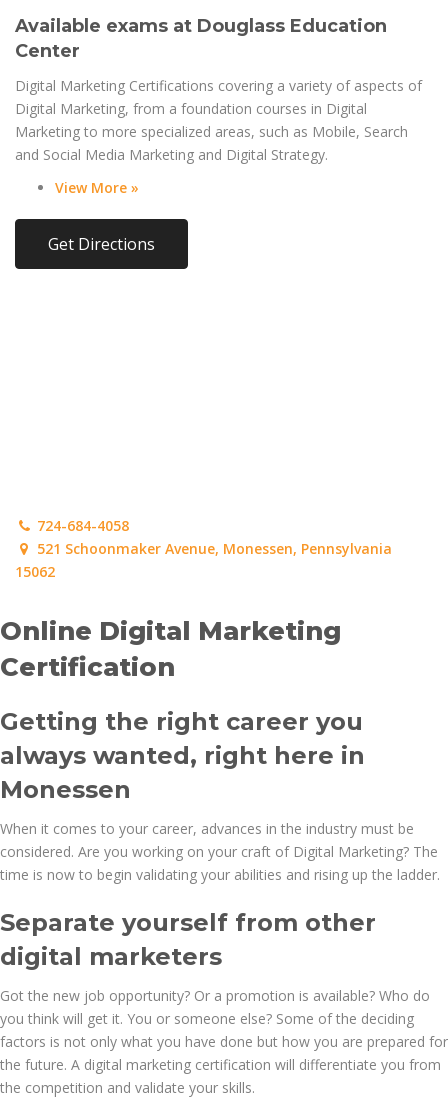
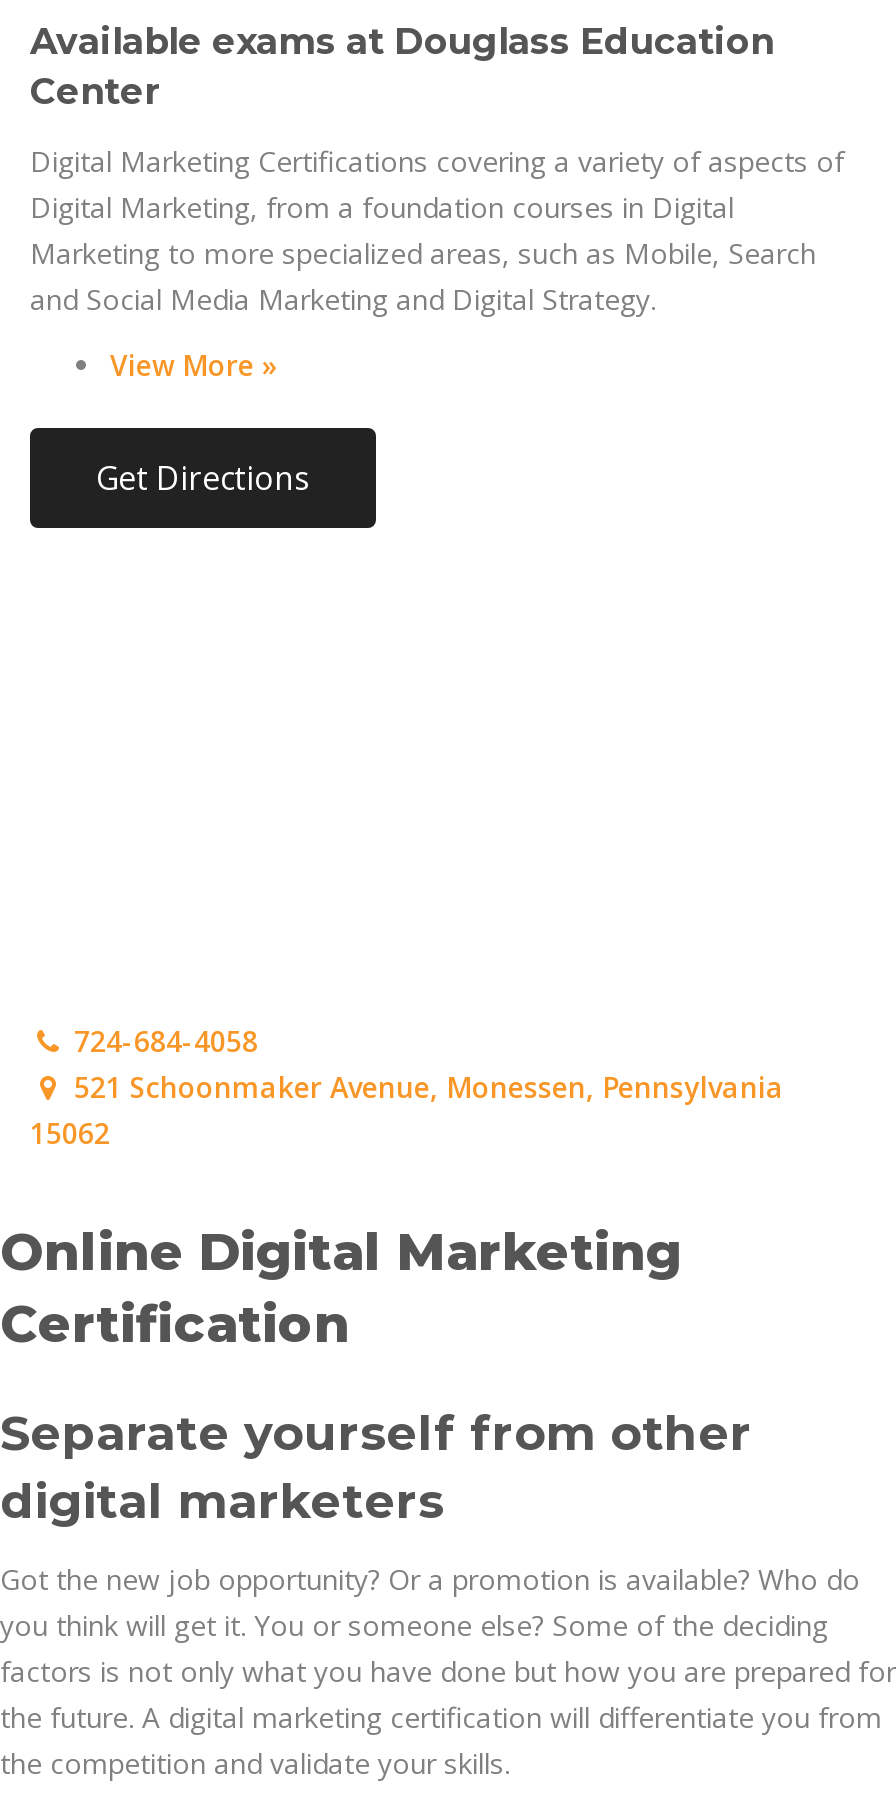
[0,707,440,884] Getting the right career you | always wanted, right here in | Monessen | When it comes to your career, advances in the industry must be | considered. Are you working on your craft of Digital Marketing? The | time is now to begin validating your abilities and rising up the ladder. -> none

